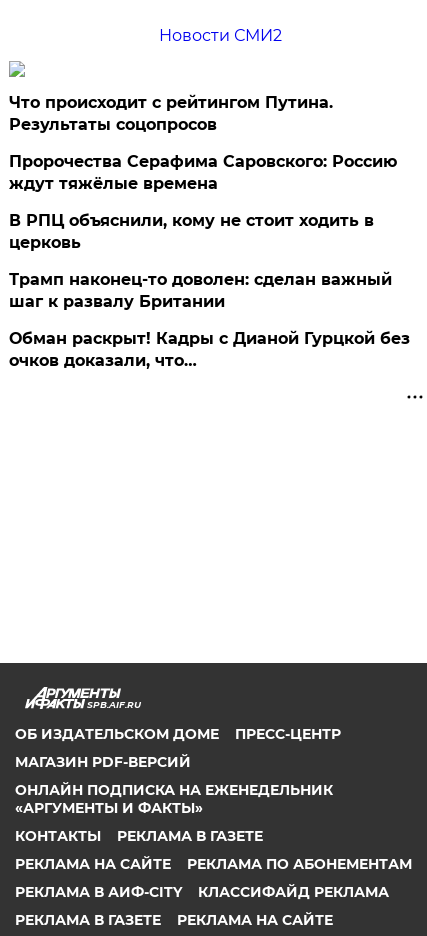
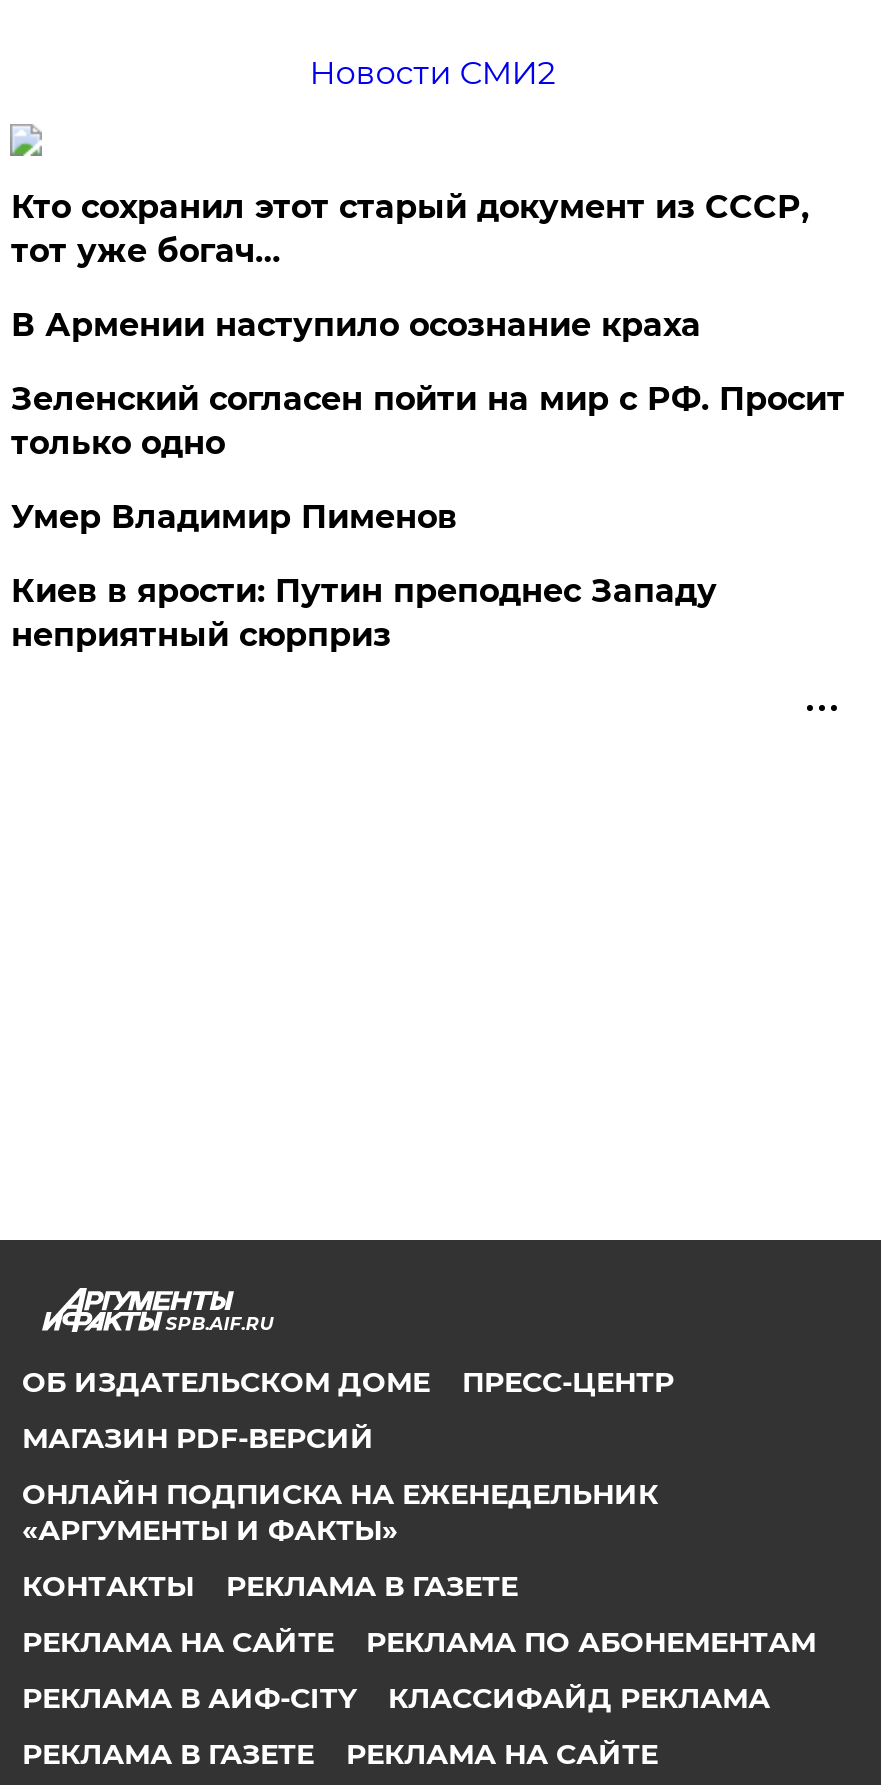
[9,93,333,134] Что происходит с рейтингом Путина. | Результаты соцопросов -> [11,188,809,270] Кто сохранил этот старый документ из СССР, | тот уже богач…
[9,152,397,193] Пророчества Серафима Саровского: Россию | ждут тяжёлые времена -> [11,306,701,344] В Армении наступило осознание краха
[9,211,374,252] В РПЦ объяснили, кому не стоит ходить в | церковь -> [11,380,845,462] Зеленский согласен пойти на мир с РФ. Просит | только одно
[9,270,392,311] Трамп наконец-то доволен: сделан важный | шаг к развалу Британии -> [11,498,457,536] Умер Владимир Пименов
[9,329,410,370] Обман раскрыт! Кадры с Дианой Гурцкой без | очков доказали, что… -> [11,572,717,654] Киев в ярости: Путин преподнес Западу | неприятный сюрприз

